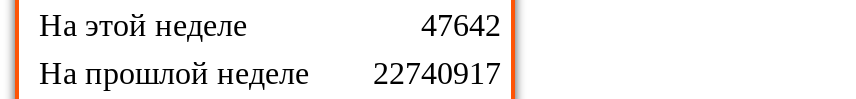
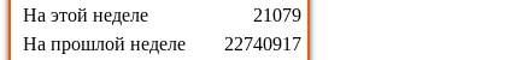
[421,7,501,41] 47642 -> [253,4,301,25] 21079

